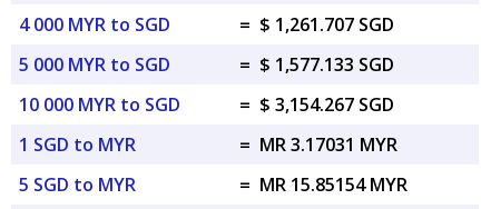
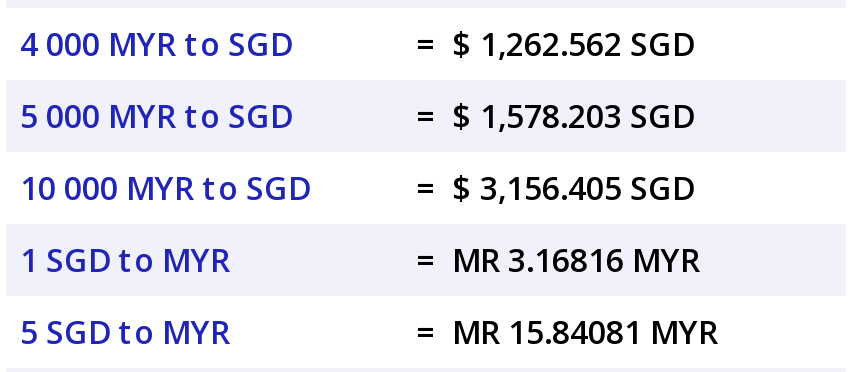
[239,12,394,37] = $ 1,261.707 SGD -> [416,22,694,66] = $ 1,262.562 SGD
[239,52,394,77] = $ 1,577.133 SGD -> [416,94,694,138] = $ 1,578.203 SGD
[239,92,394,117] = $ 3,154.267 SGD -> [416,166,694,210] = $ 3,156.405 SGD
[239,132,397,157] = MR 3.17031 MYR -> [416,238,700,282] = MR 3.16816 MYR
[239,172,408,197] = MR 15.85154 MYR -> [416,310,718,354] = MR 15.84081 MYR

